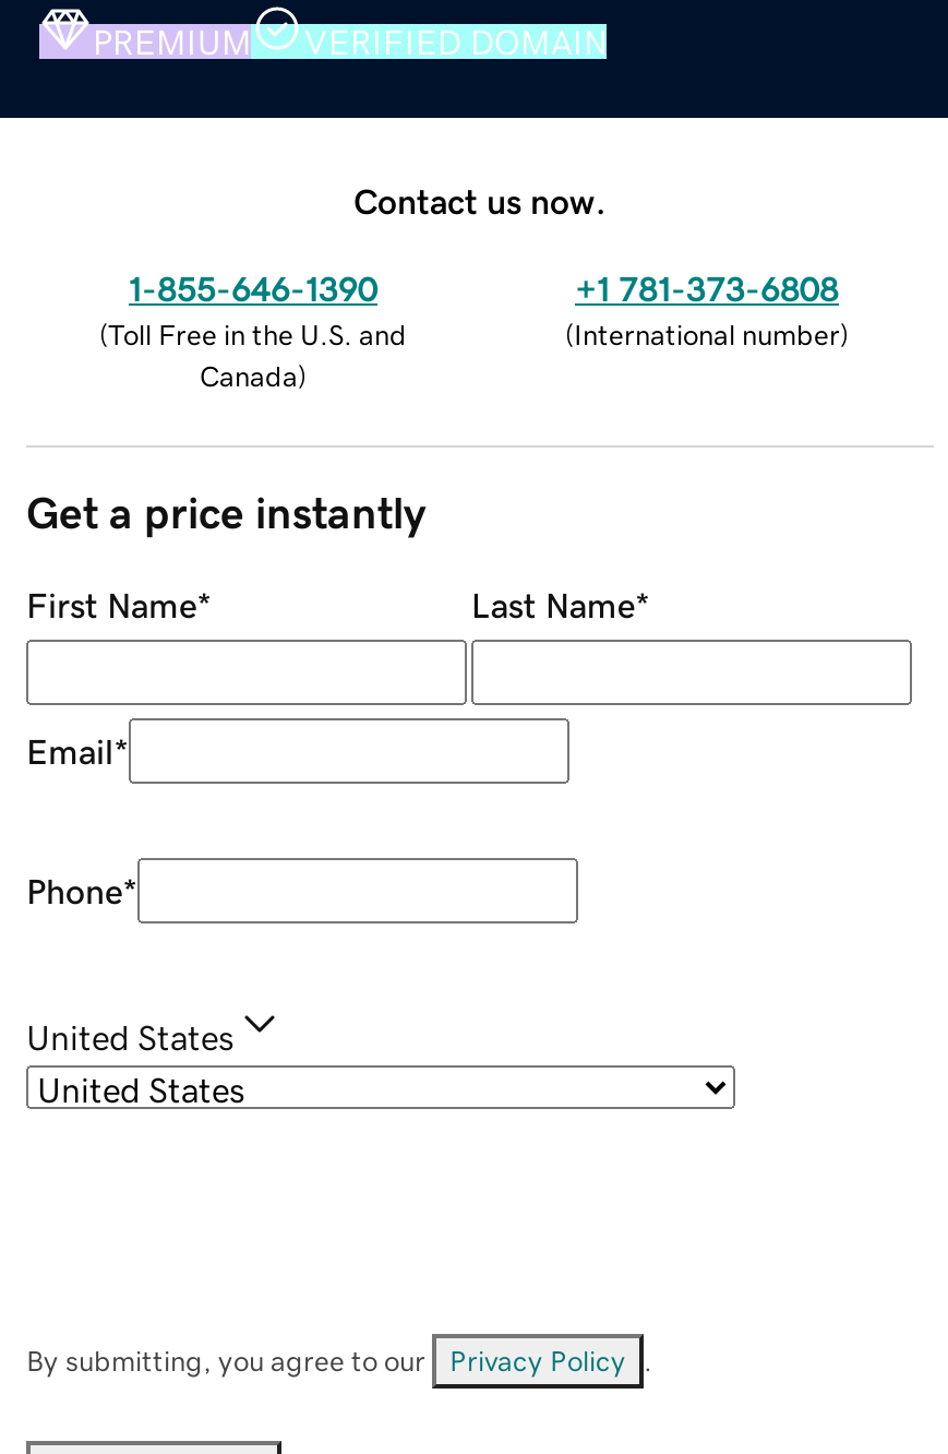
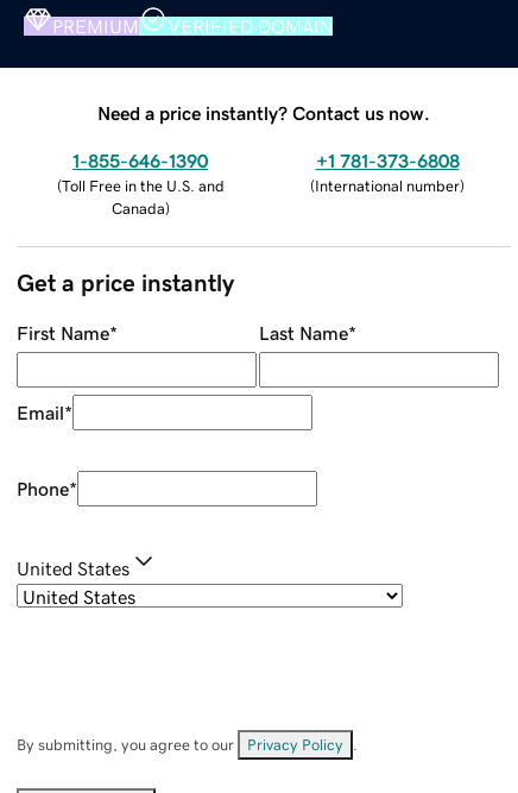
[353,183,607,217] Contact us now. -> [97,103,430,122] Need a price instantly? Contact us now.

